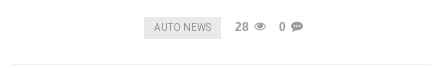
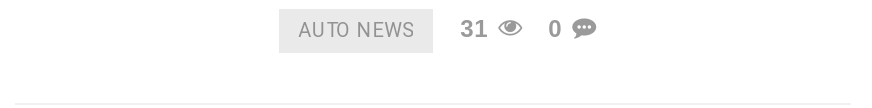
[235,20,249,34] 28 -> [460,15,488,43] 31

